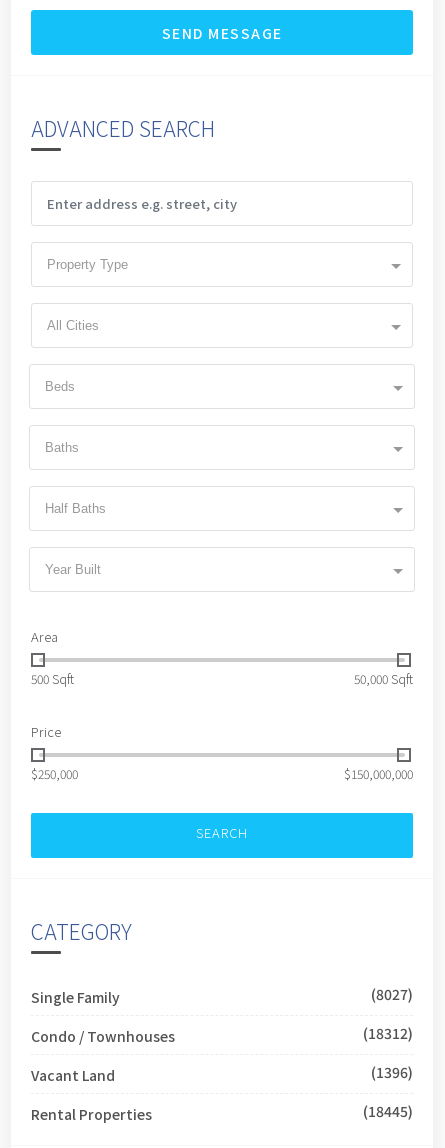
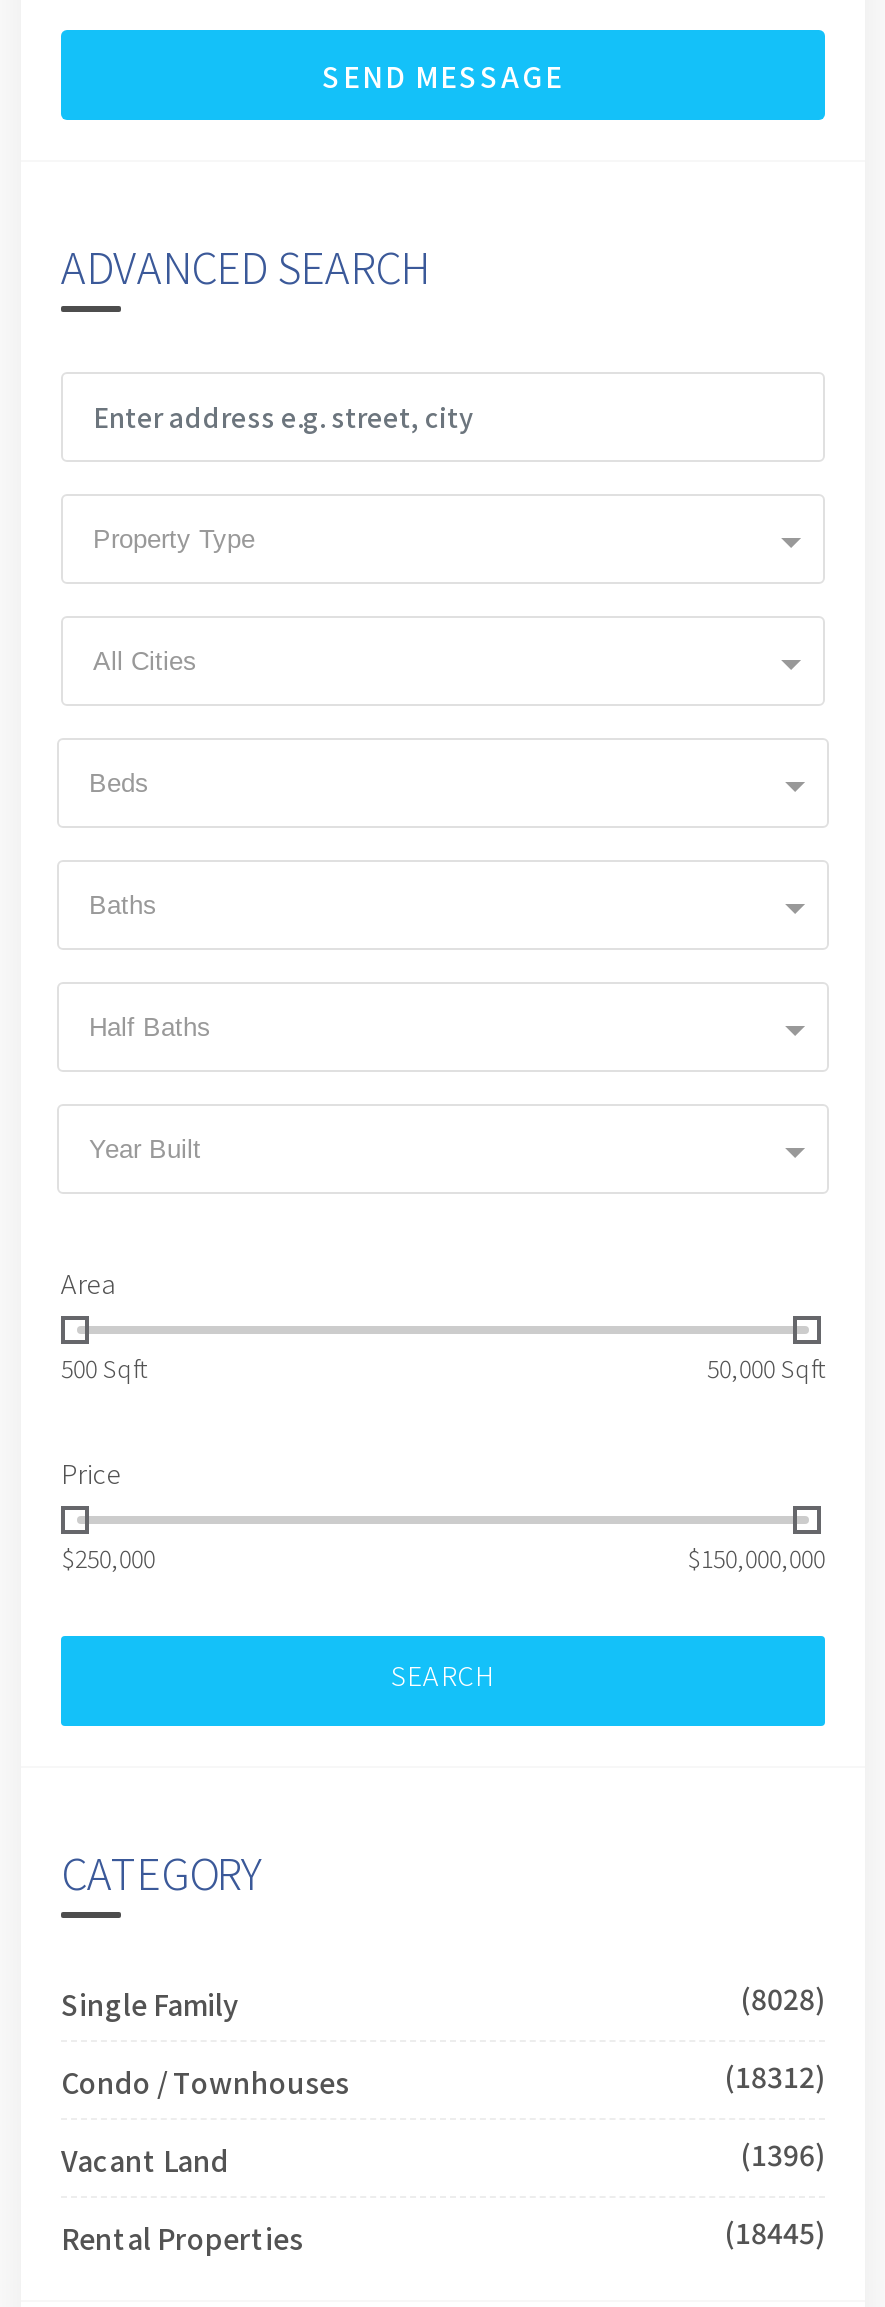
[371,984,413,1004] (8027) -> [741,1977,825,2017] (8028)

